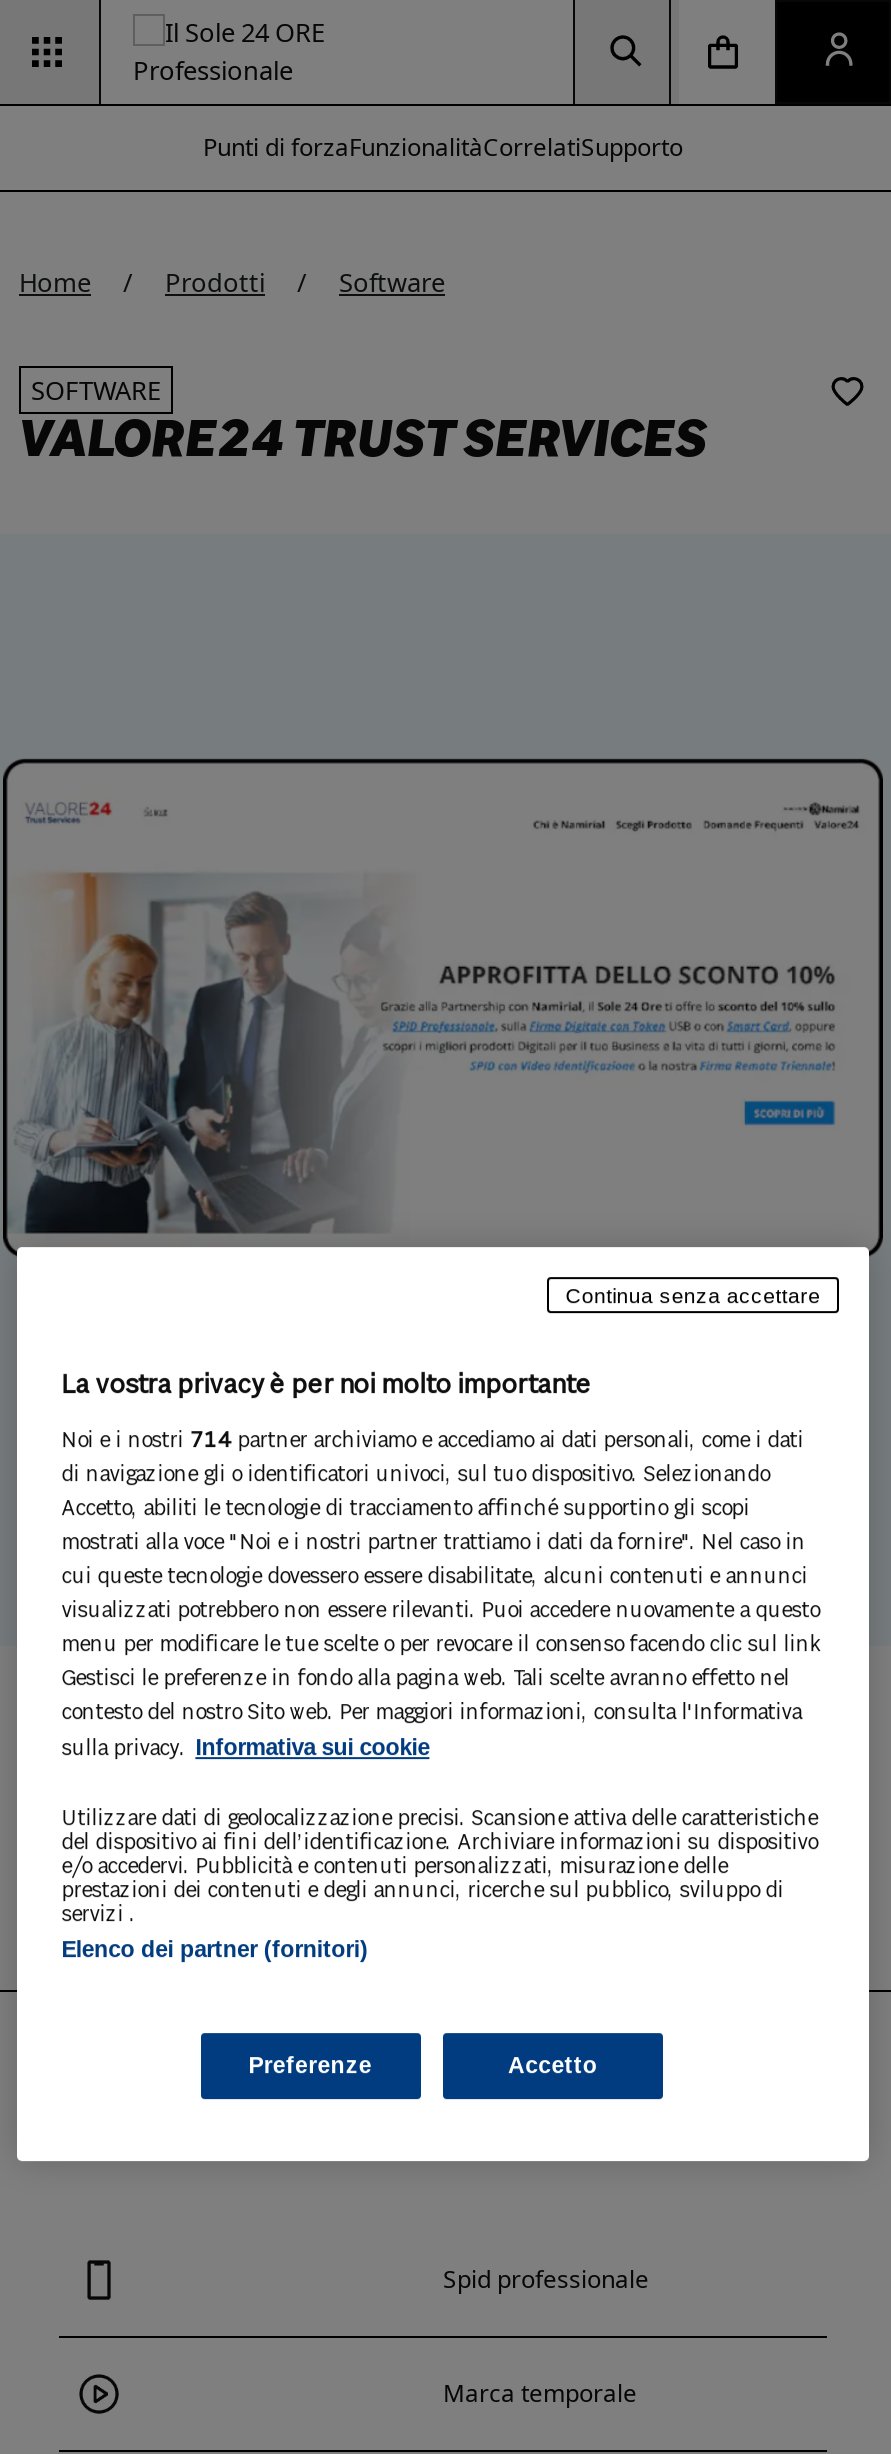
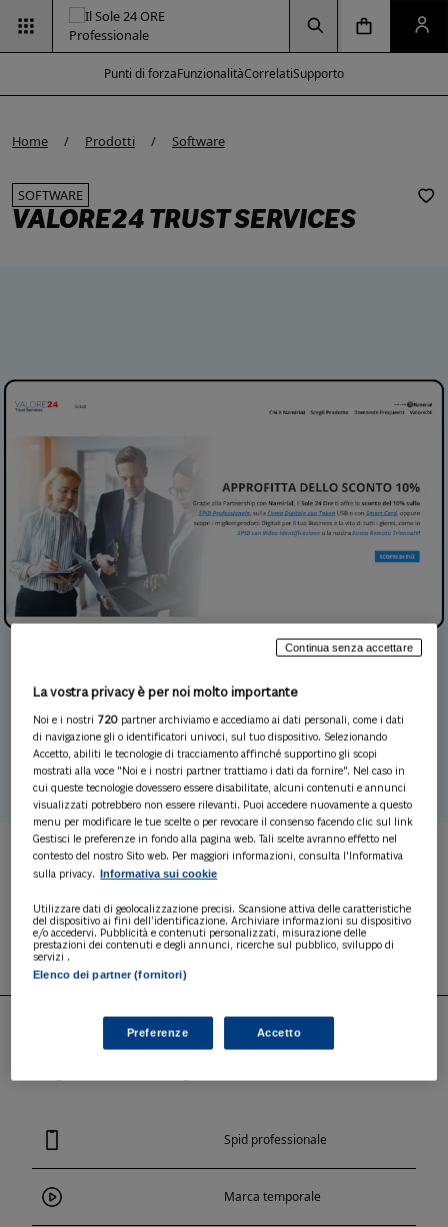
[61,1429,803,1453] Noi e i nostri 714 partner archiviamo e accediamo ai dati personali, come i dati -> [33,714,404,726] Noi e i nostri 720 partner archiviamo e accediamo ai dati personali, come i dati

